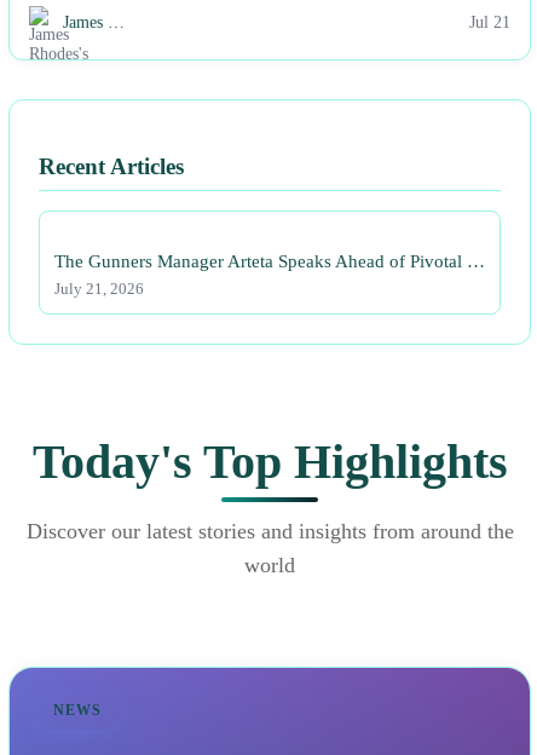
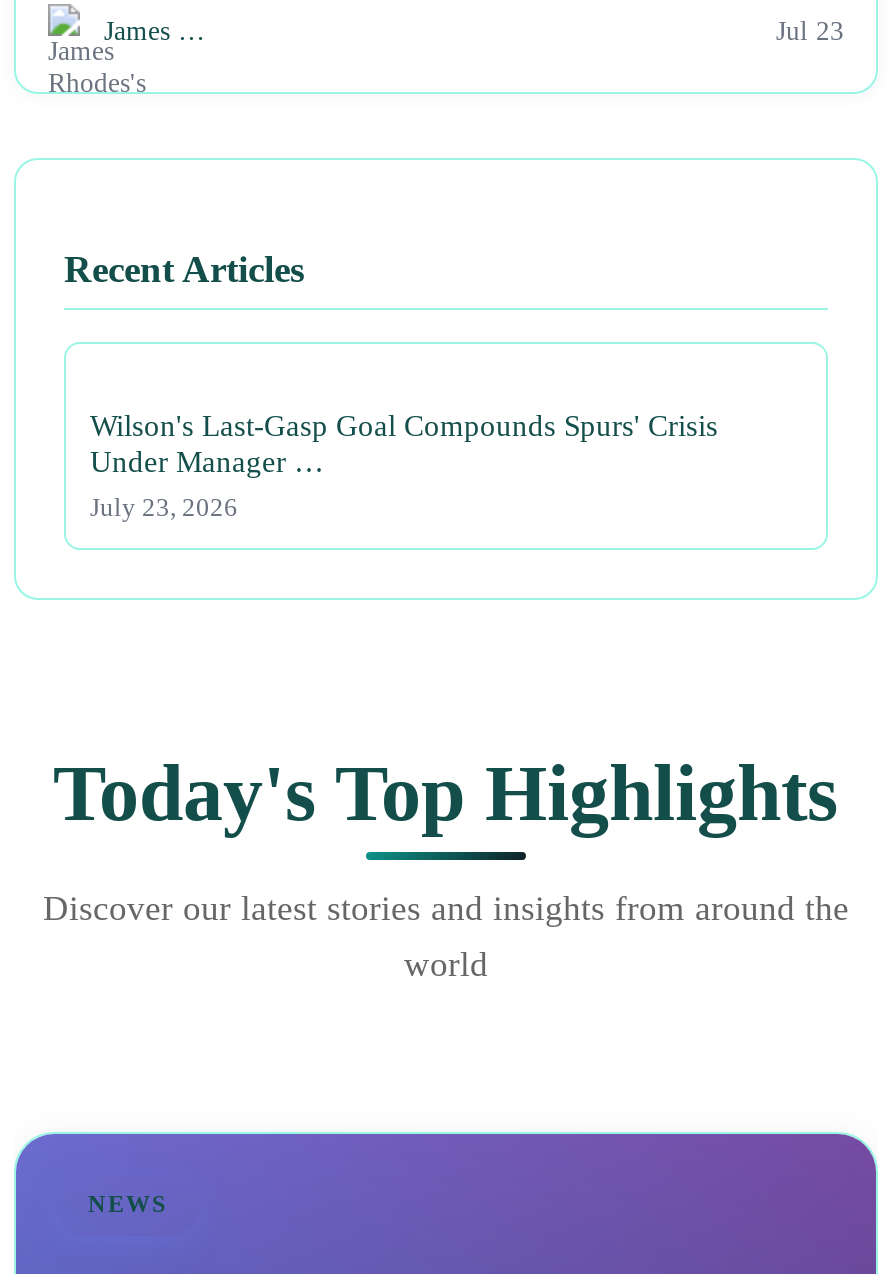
[469,14,510,32] Jul 21 -> [776,17,844,47] Jul 23
[54,250,485,271] The Gunners Manager Arteta Speaks Ahead of Pivotal … -> [90,408,718,478] Wilson's Last-Gasp Goal Compounds Spurs' Crisis | Under Manager …
[54,281,144,298] July 21, 2026 -> [90,494,238,522] July 23, 2026

